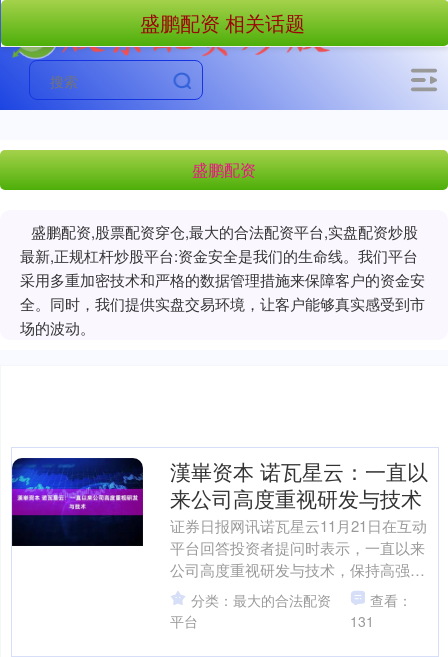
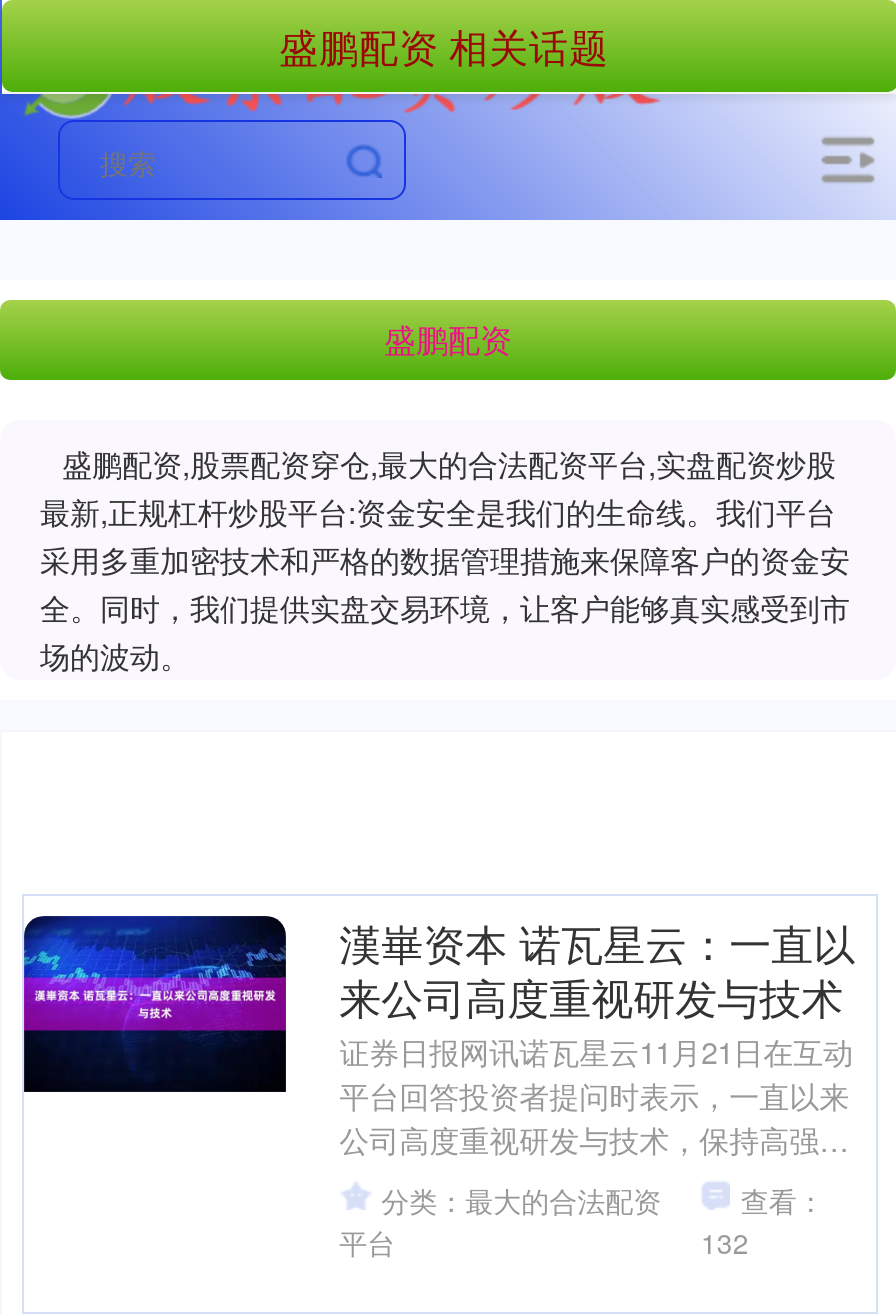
[350,611,374,631] 131 -> [701,1222,749,1262] 132

